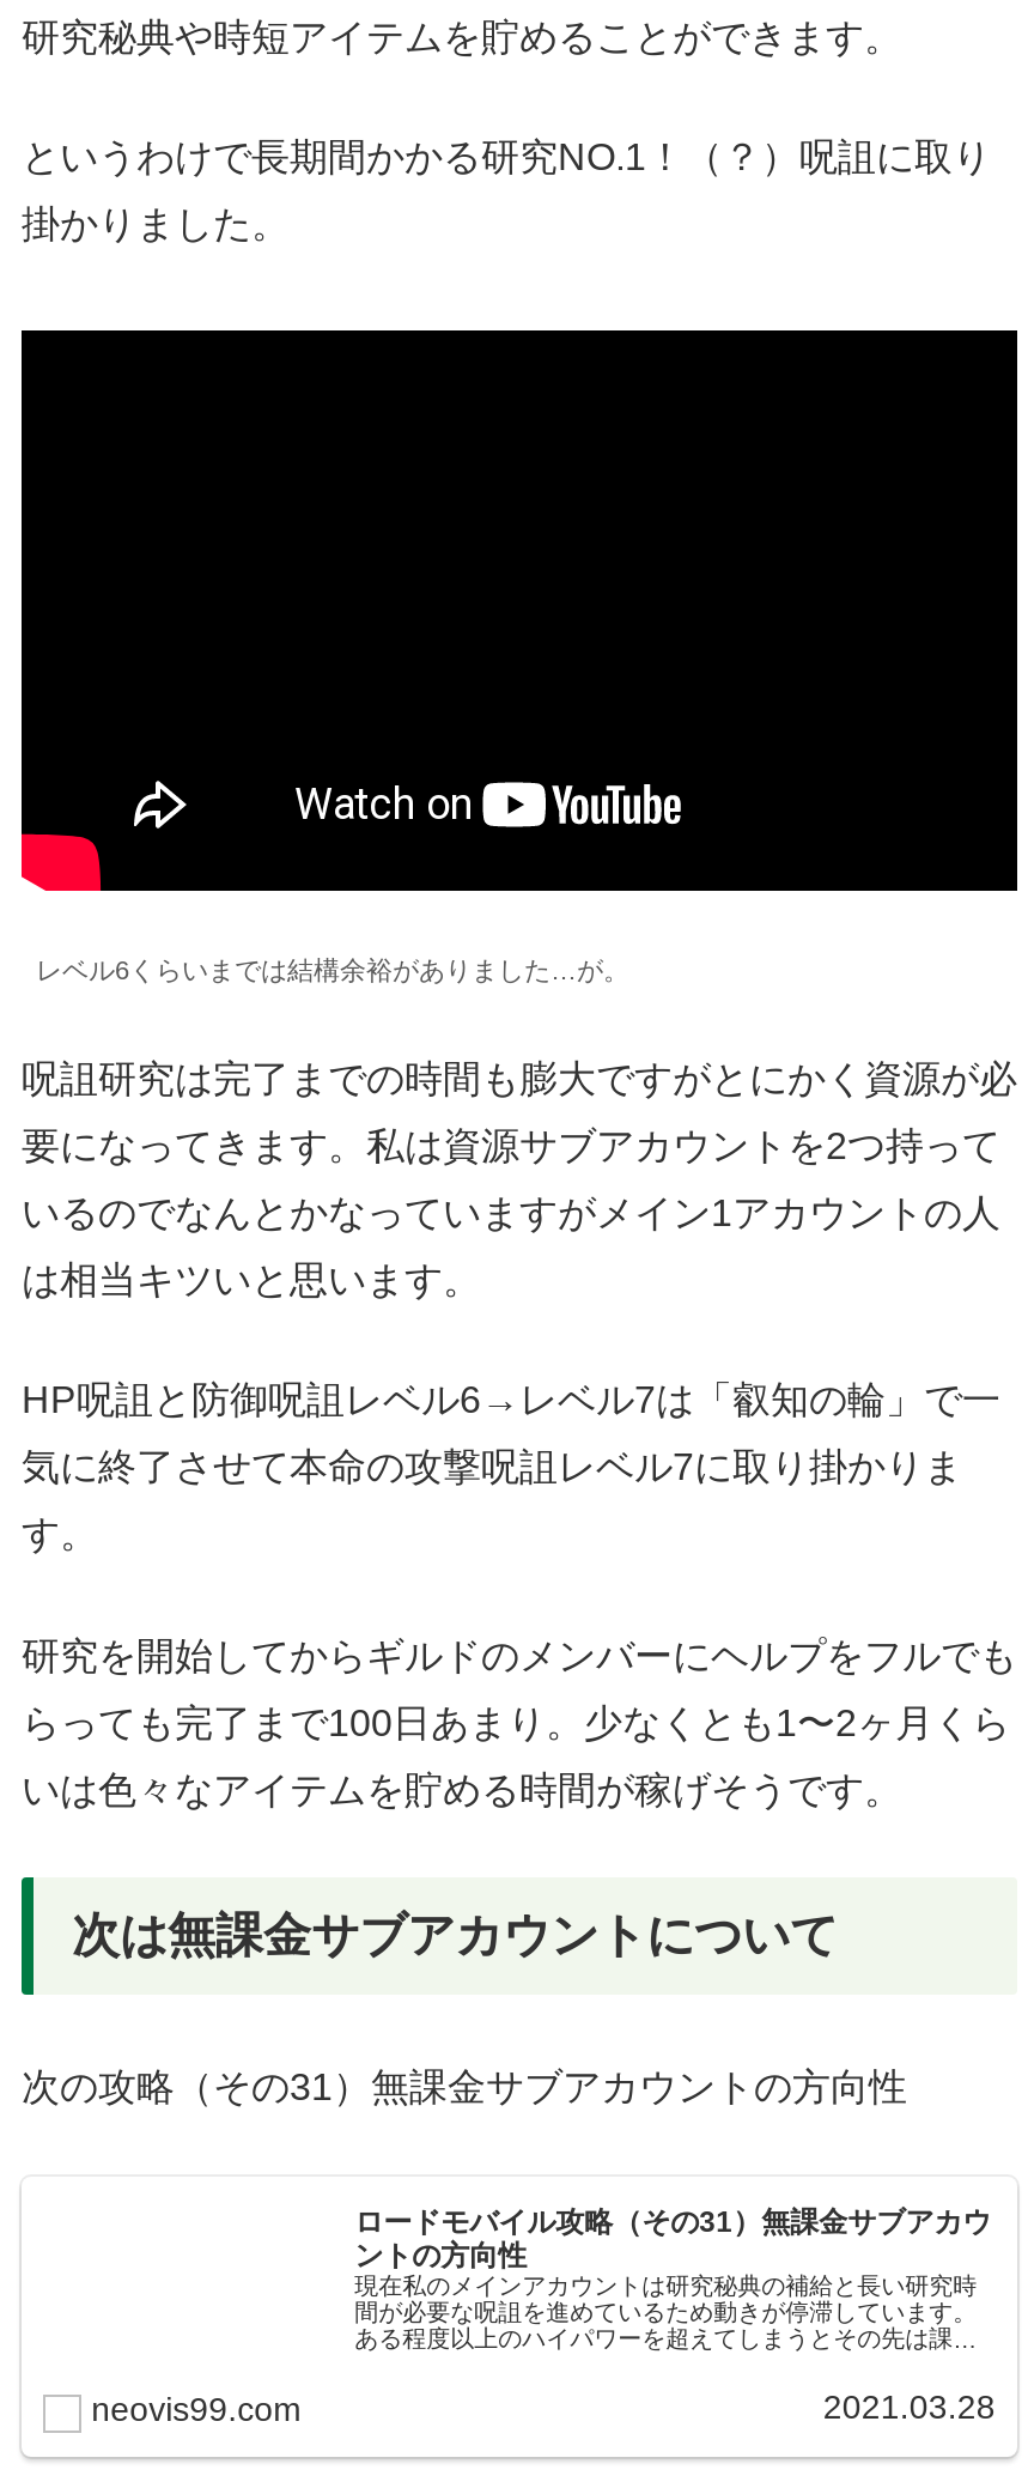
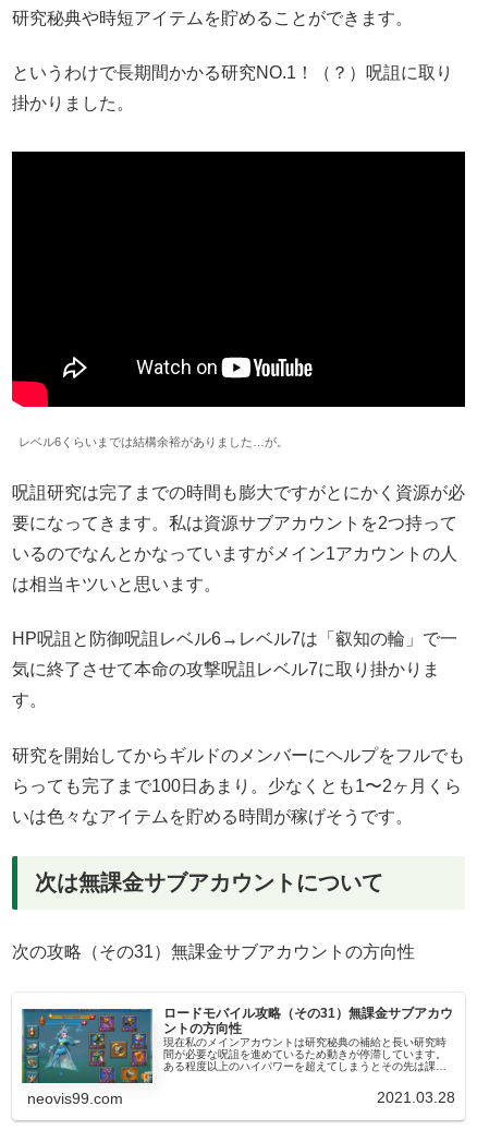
none -> [21,1008,154,1081] [image]

